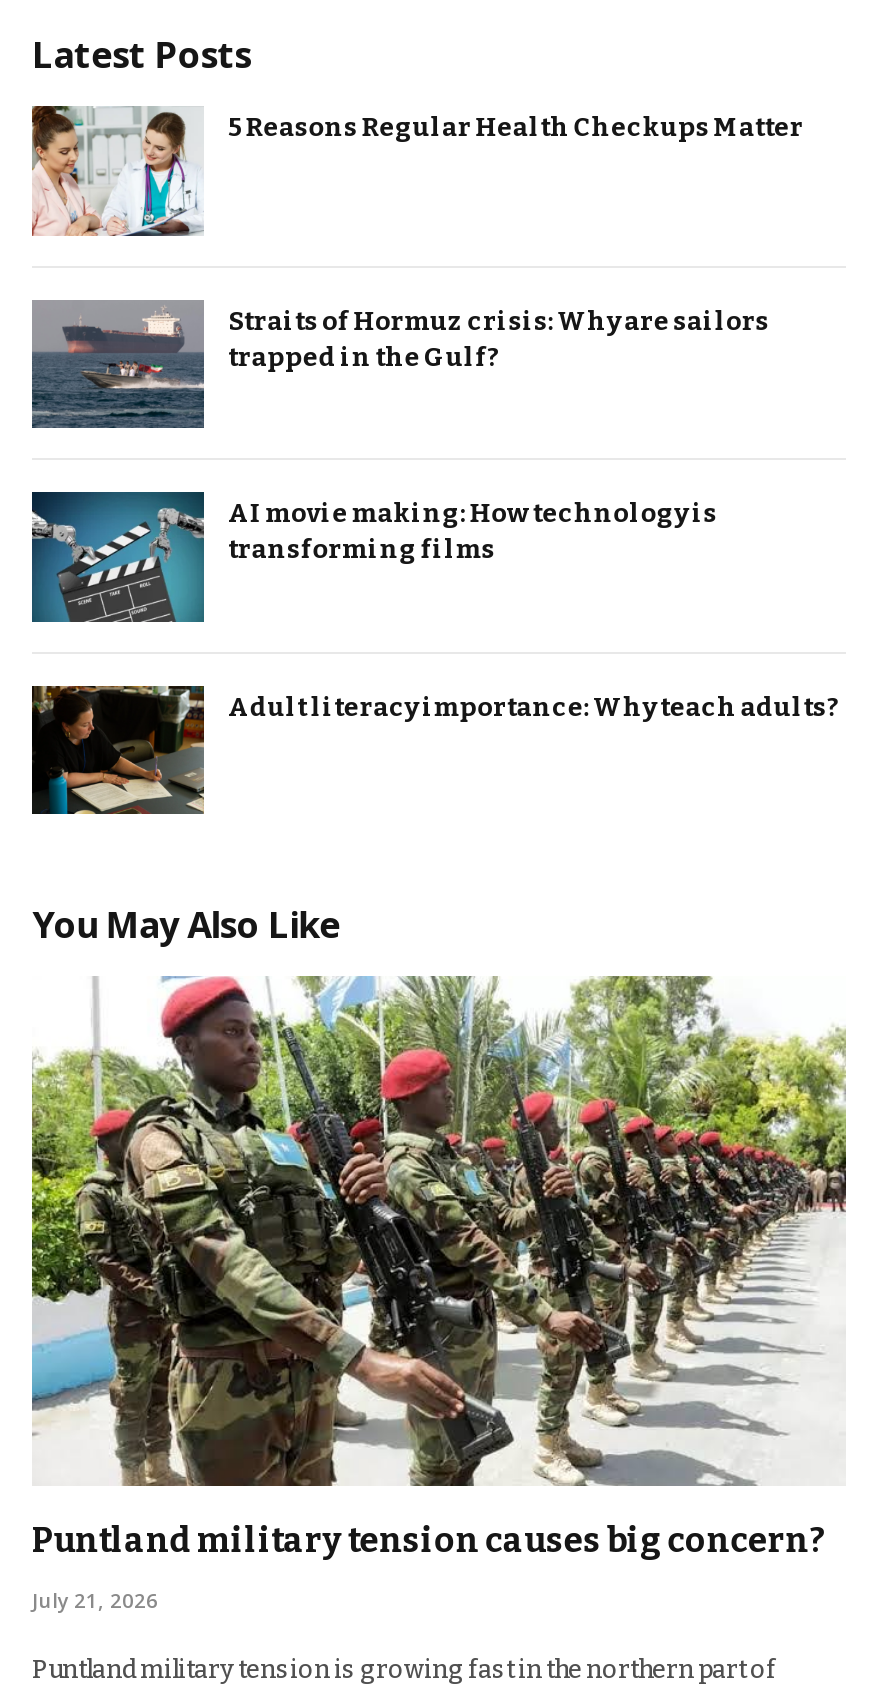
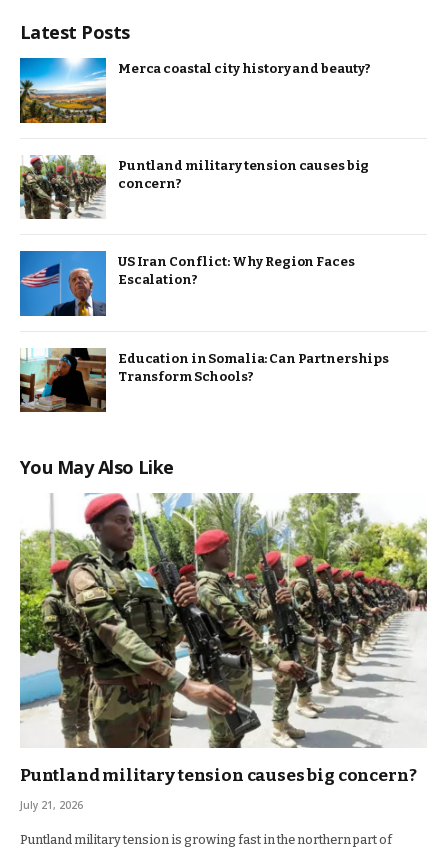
[30,104,804,238] [image] | 5 Reasons Regular Health Checkups Matter -> [19,57,371,124] [image] | Merca coastal city history and beauty?
[30,298,769,430] [image] | Straits of Hormuz crisis: Why are sailors | trapped in the Gulf? -> [19,155,369,219] [image] | Puntland military tension causes big | concern?
[30,490,717,624] [image] | AI movie making: How technology is | transforming films -> [19,250,355,317] [image] | US Iran Conflict: Why Region Faces | Escalation?
[30,684,839,816] [image] | Adult literacy importance: Why teach adults? -> [19,347,389,413] [image] | Education in Somalia: Can Partnerships | Transform Schools?

